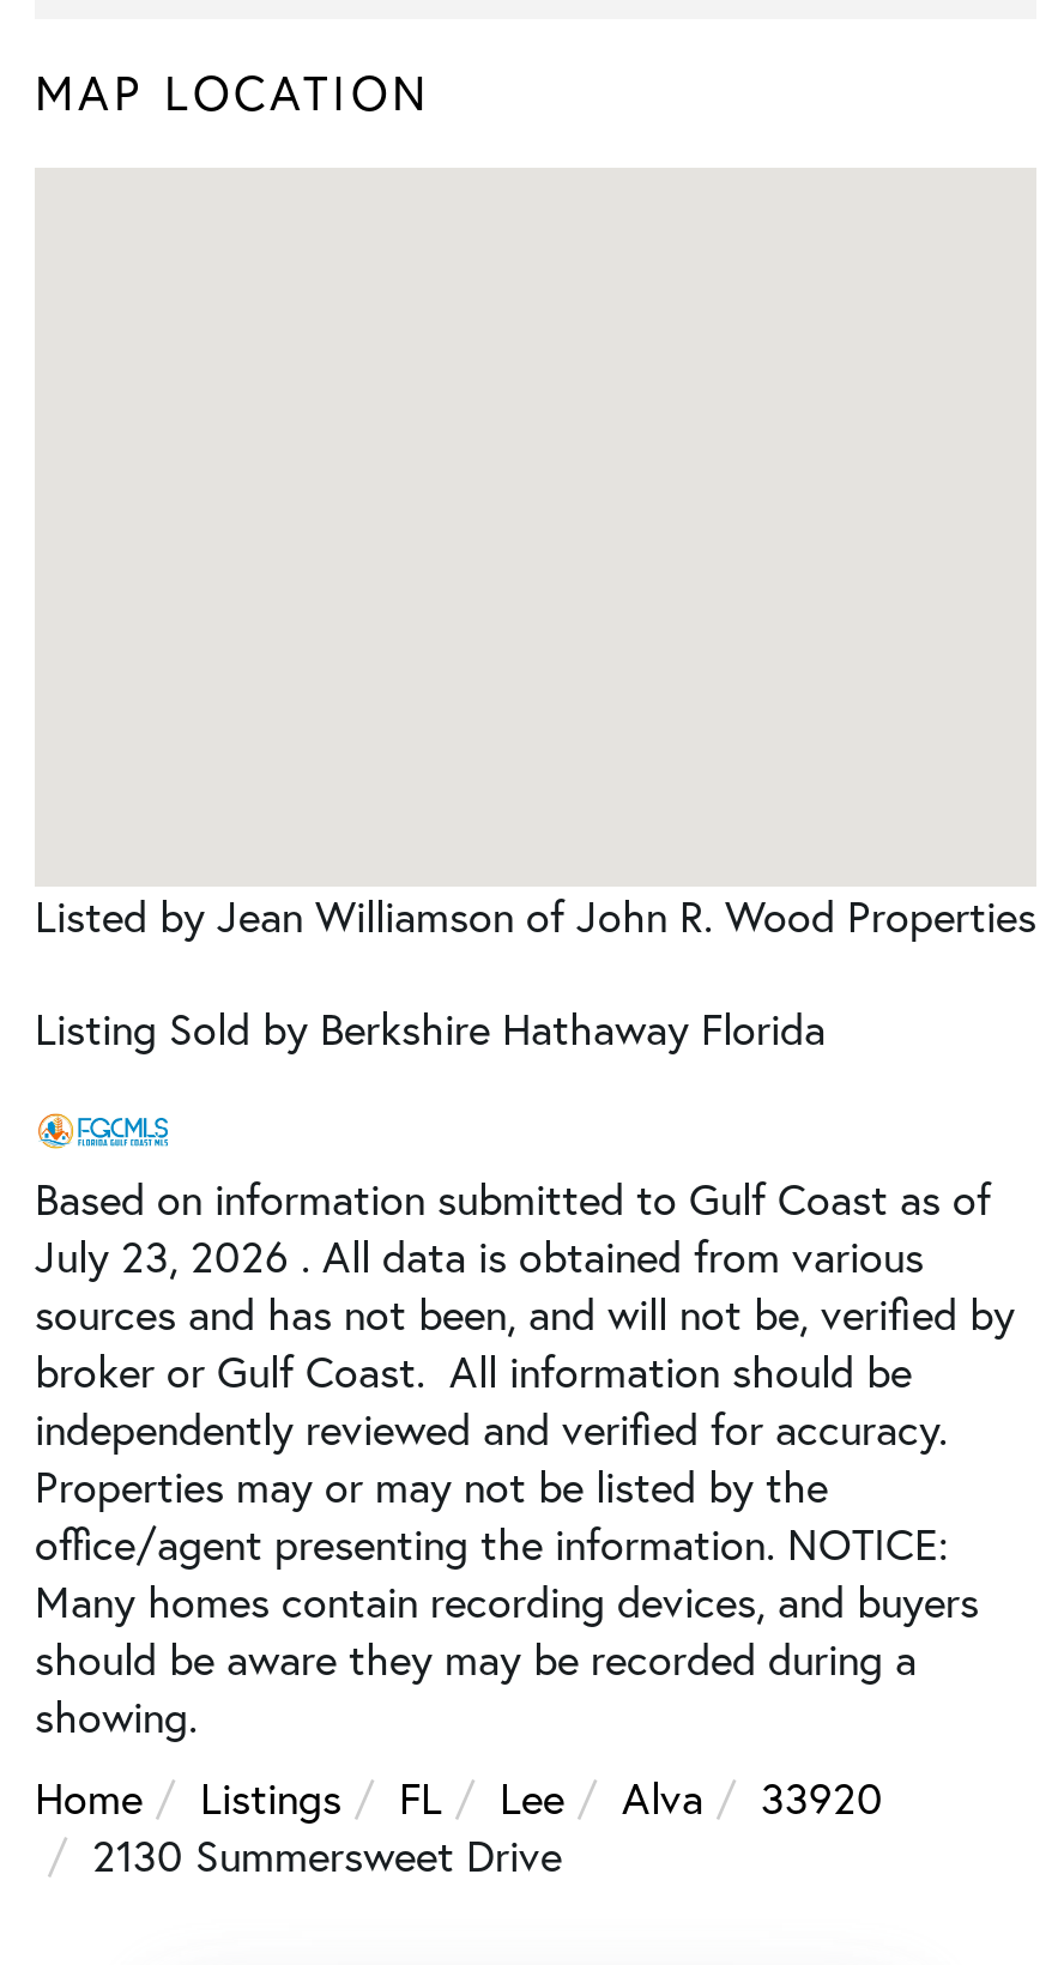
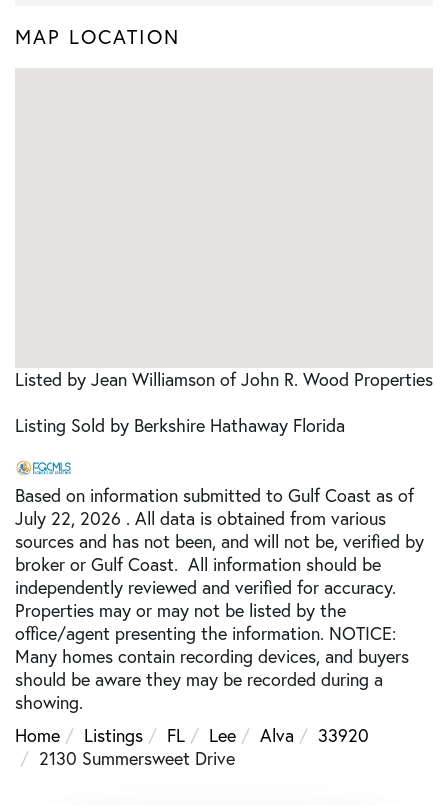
[35,1227,924,1284] July 23, 2026 . All data is obtained from various -> [15,507,386,530] July 22, 2026 . All data is obtained from various

